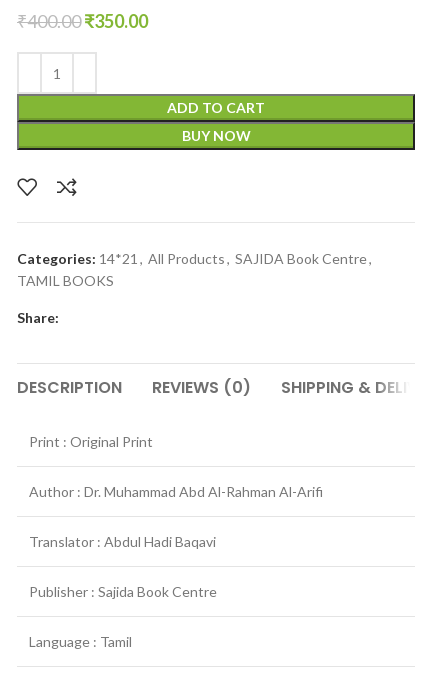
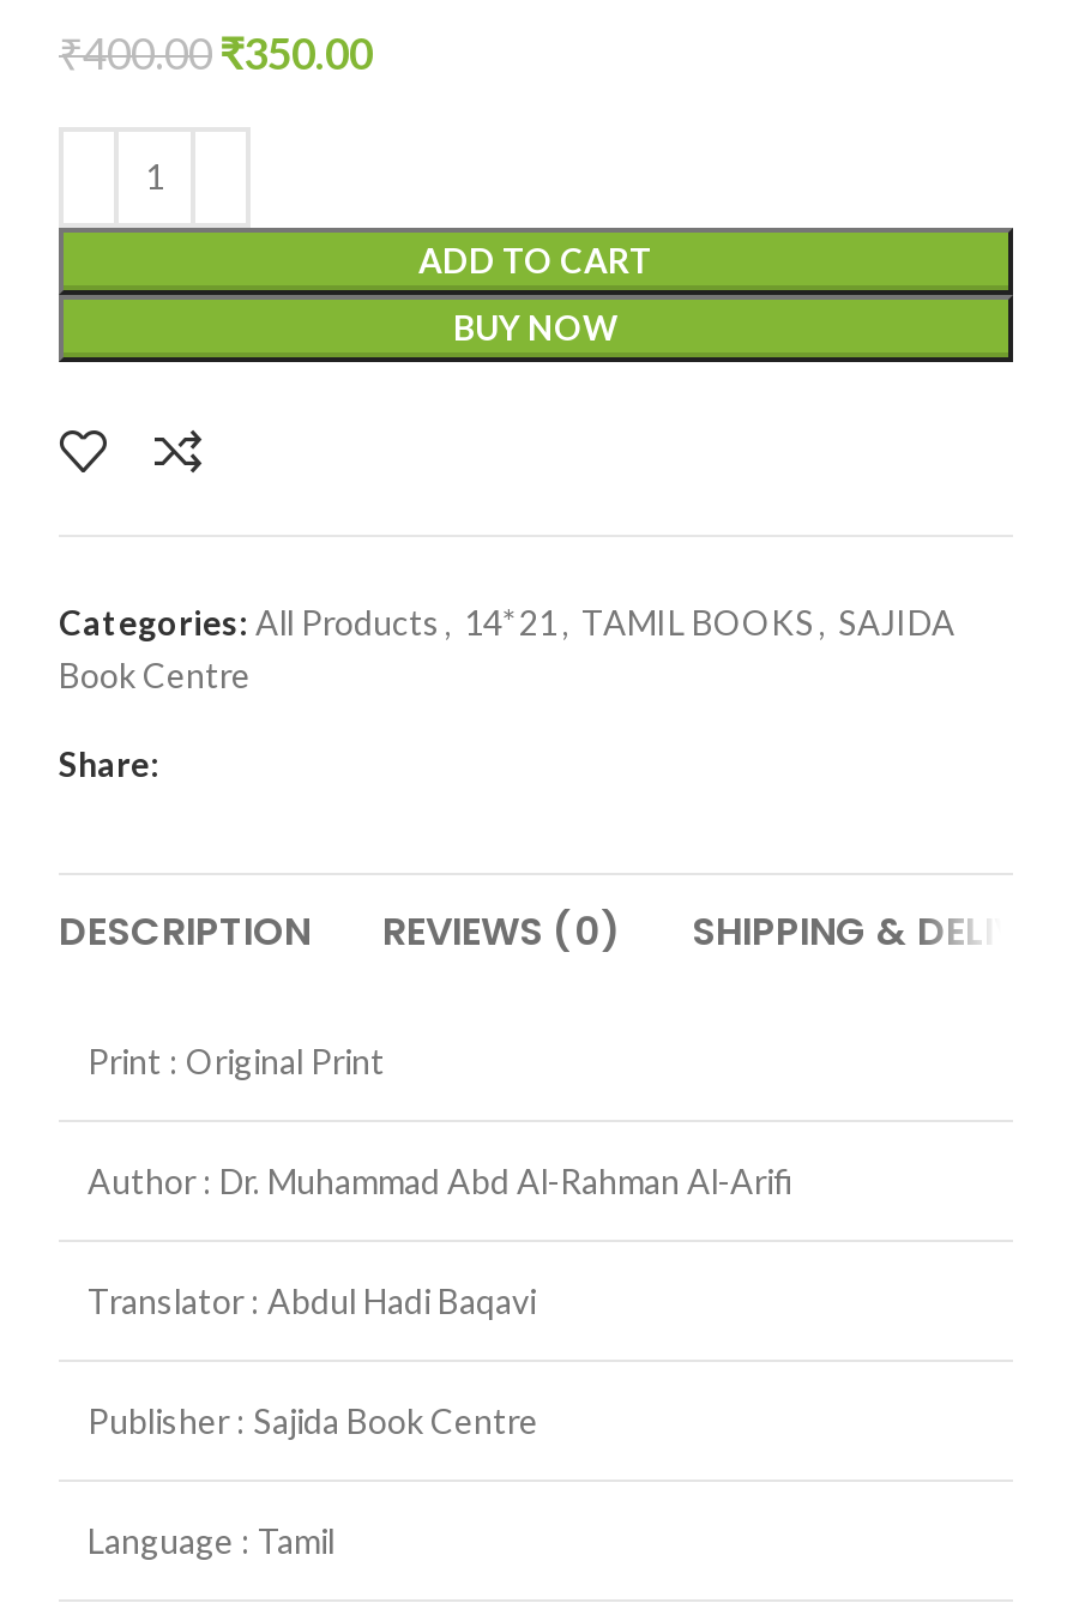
[17,250,372,289] Categories: 14*21 , All Products , SAJIDA Book Centre , | TAMIL BOOKS -> [59,603,956,697] Categories: All Products , 14*21 , TAMIL BOOKS , SAJIDA | Book Centre

